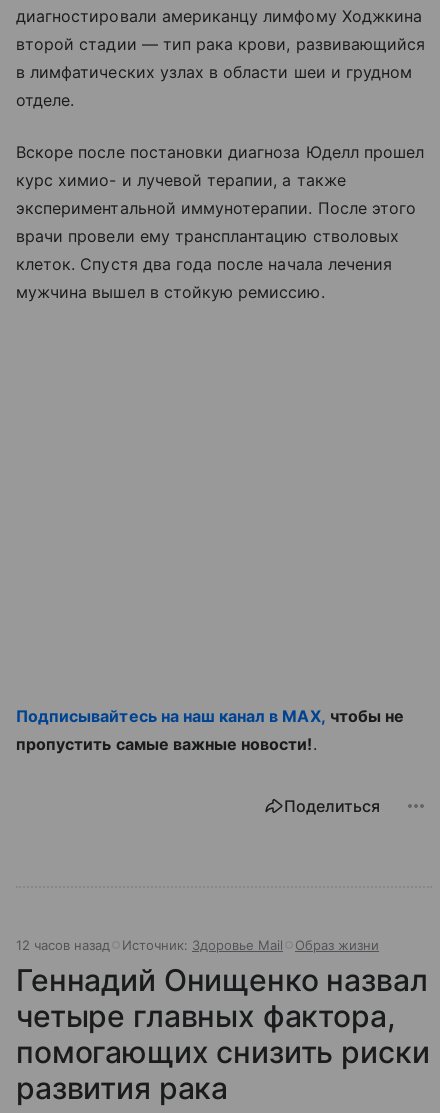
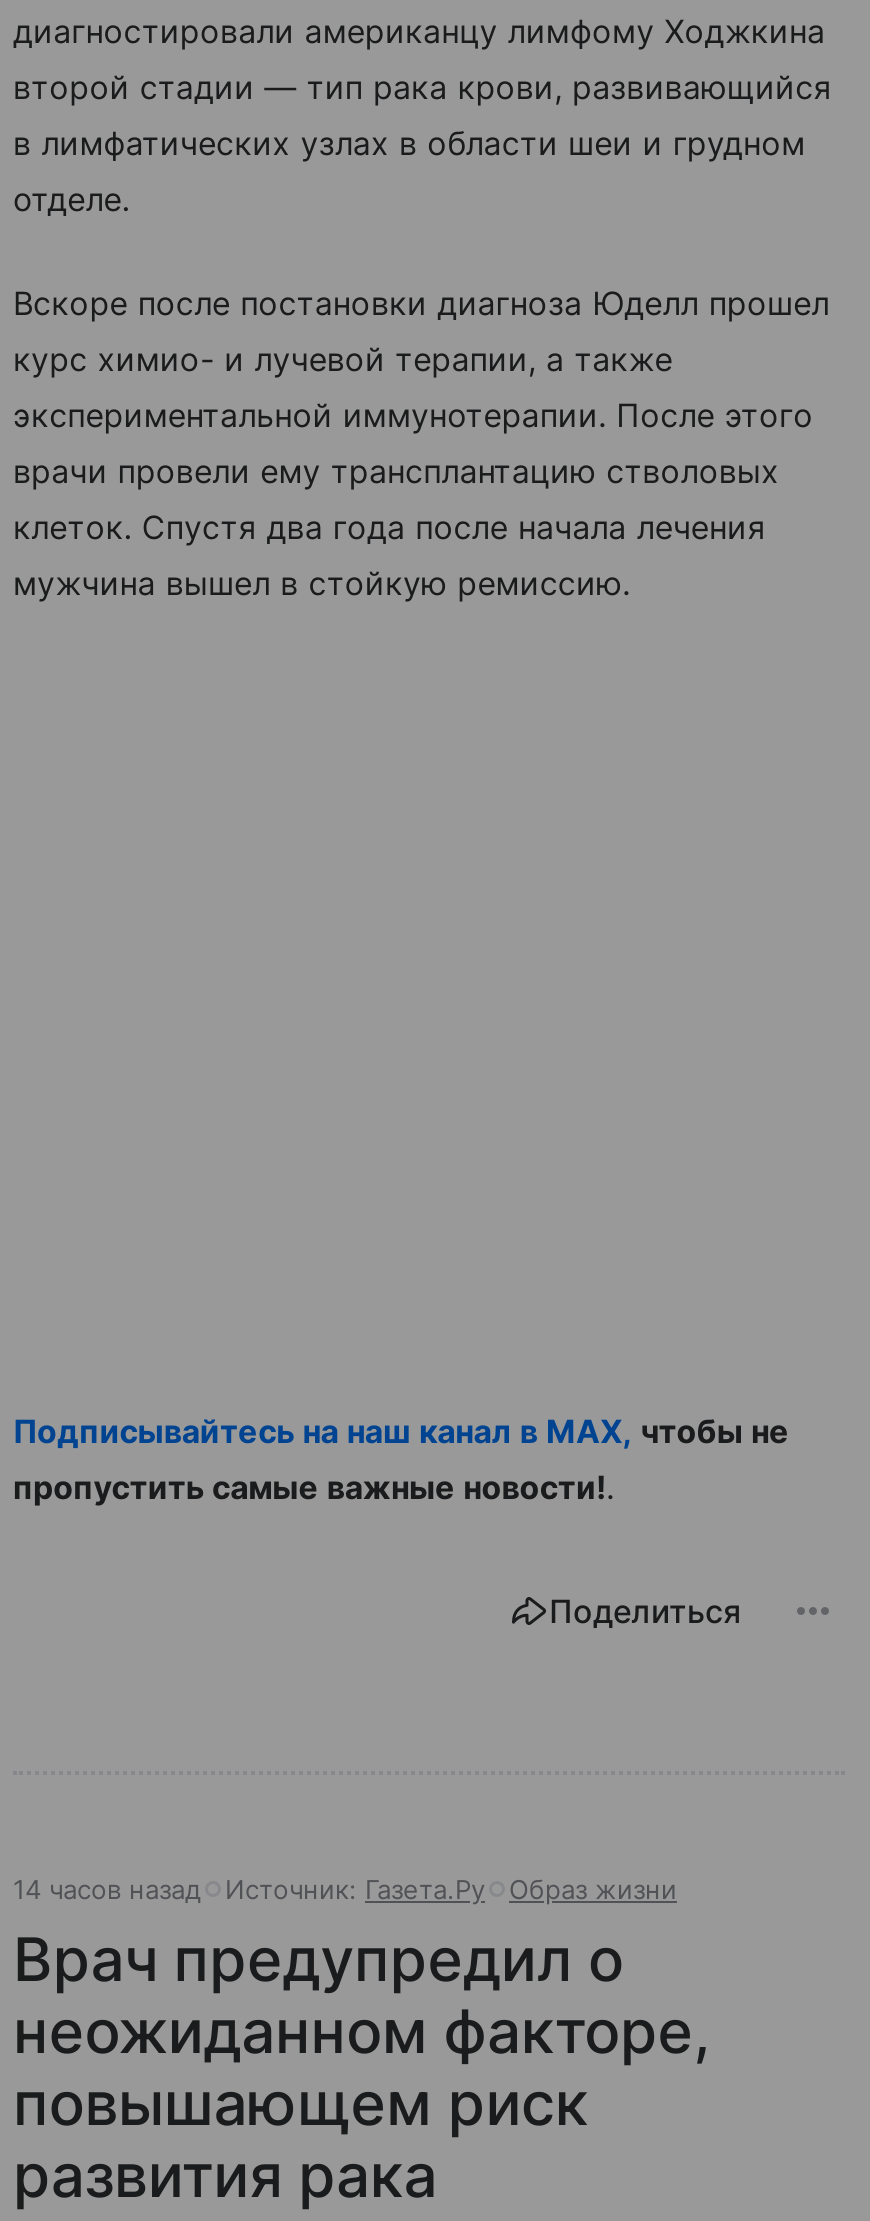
[16,937,283,953] 12 часов назад | Источник: Здоровье Mail -> [13,1872,485,1904] 14 часов назад | Источник: Газета.Ру
[16,962,429,1070] Геннадий Онищенко назвал | четыре главных фактора, | помогающих снизить риски -> [13,1922,711,2138] Врач предупредил о | неожиданном факторе, | повышающем риск

